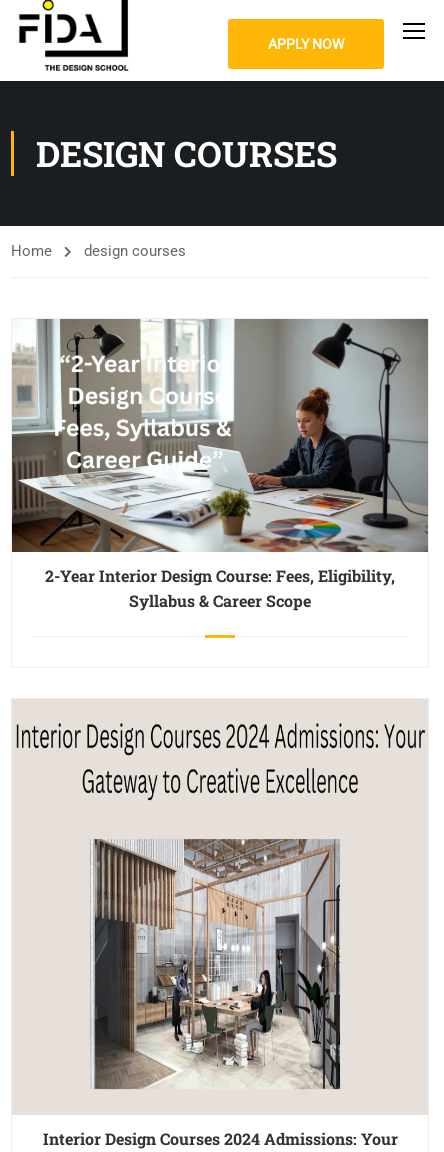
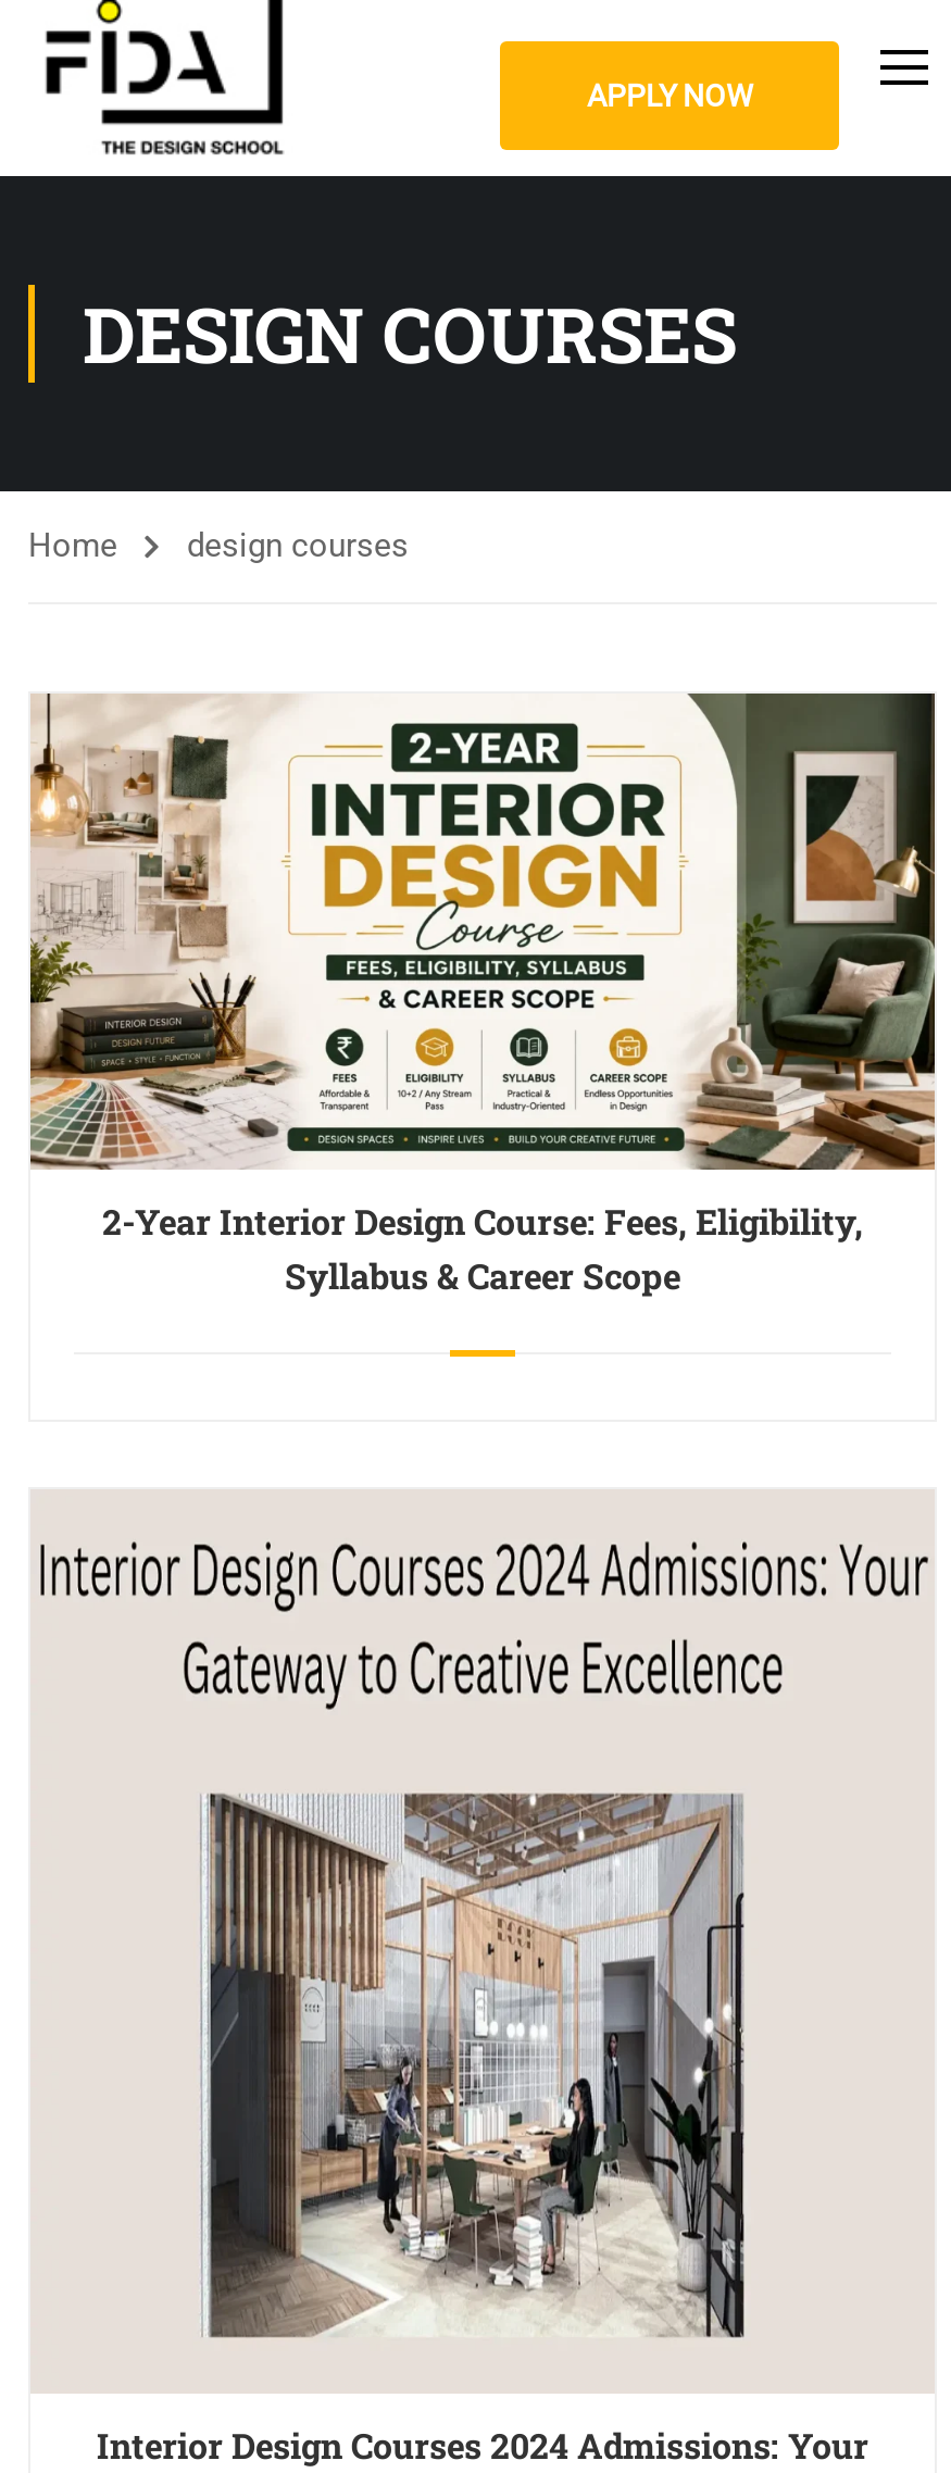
[12,318,428,553] [image] -> [28,691,935,1172] [image]

